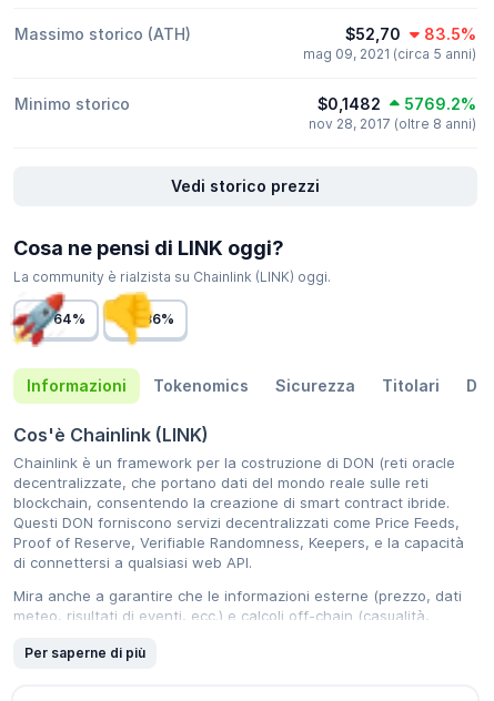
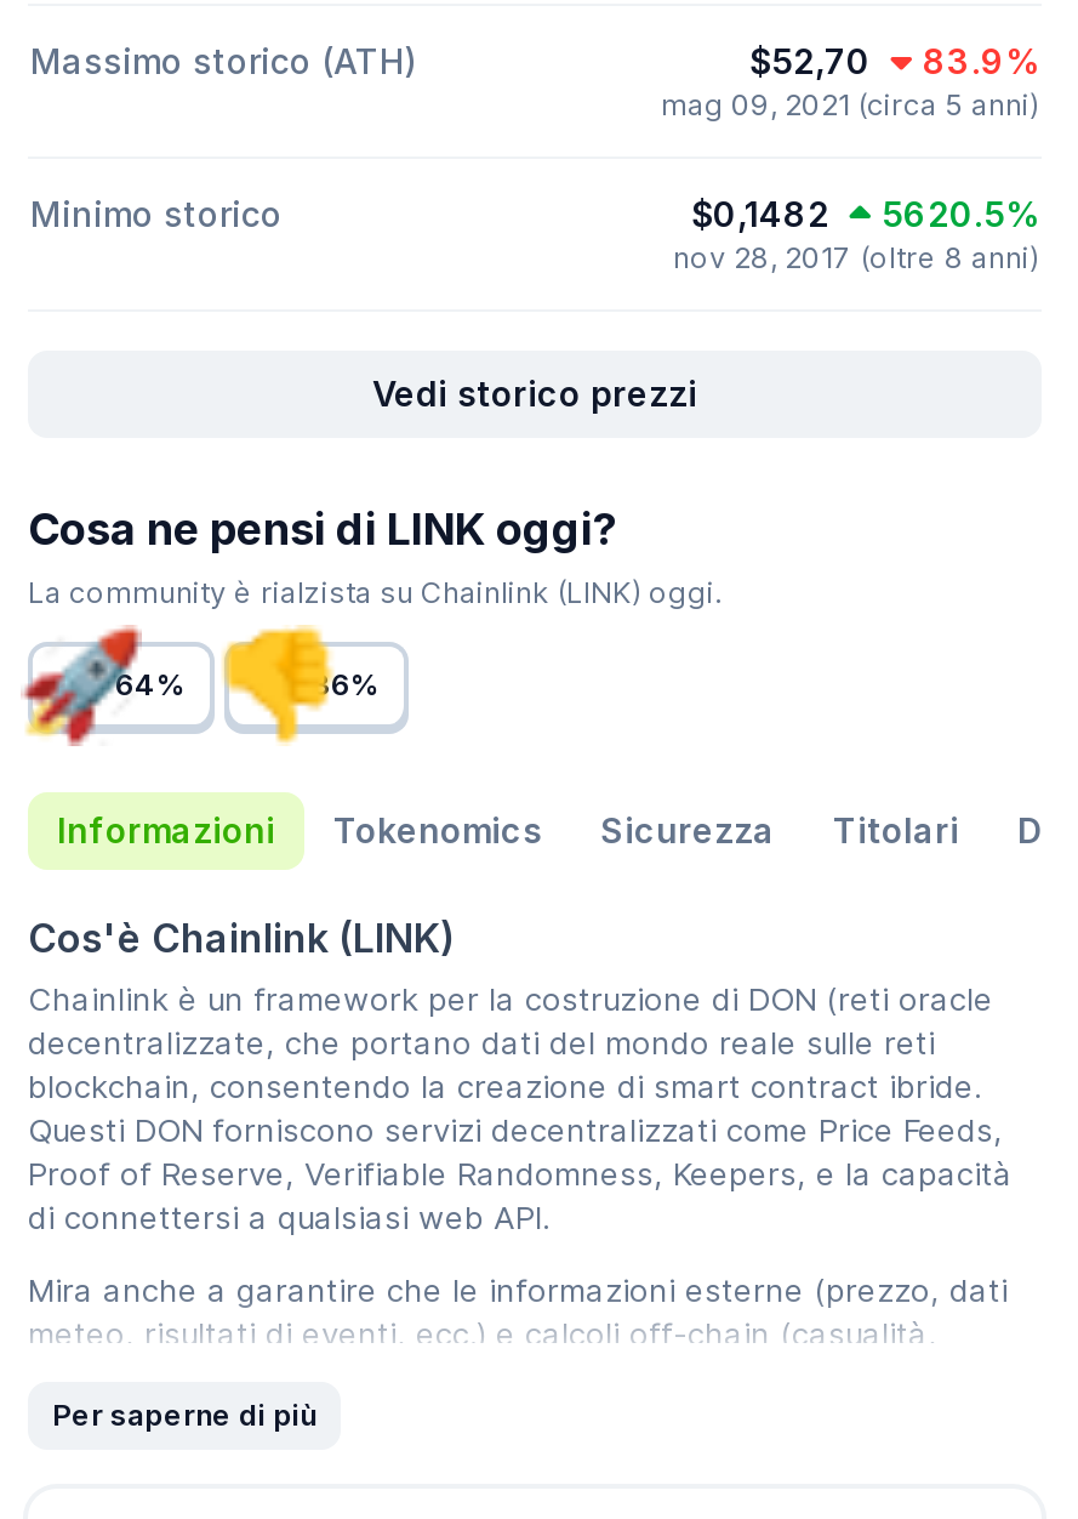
[345,24,476,43] $52,70 83.5% -> [749,40,1039,81] $52,70 83.9%
[317,94,476,113] $0,1482 5769.2% -> [691,193,1039,234] $0,1482 5620.5%

